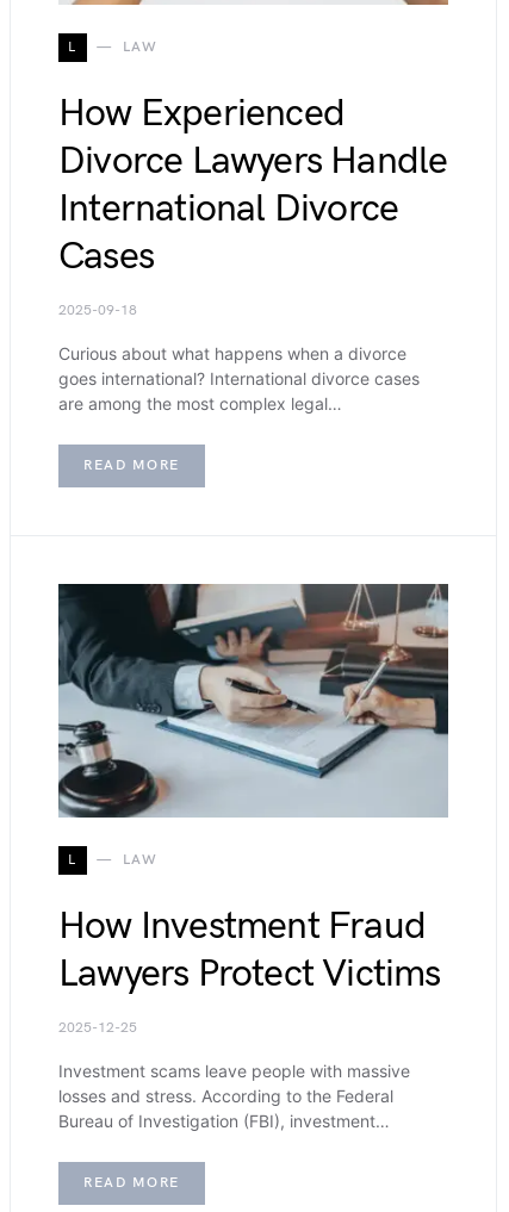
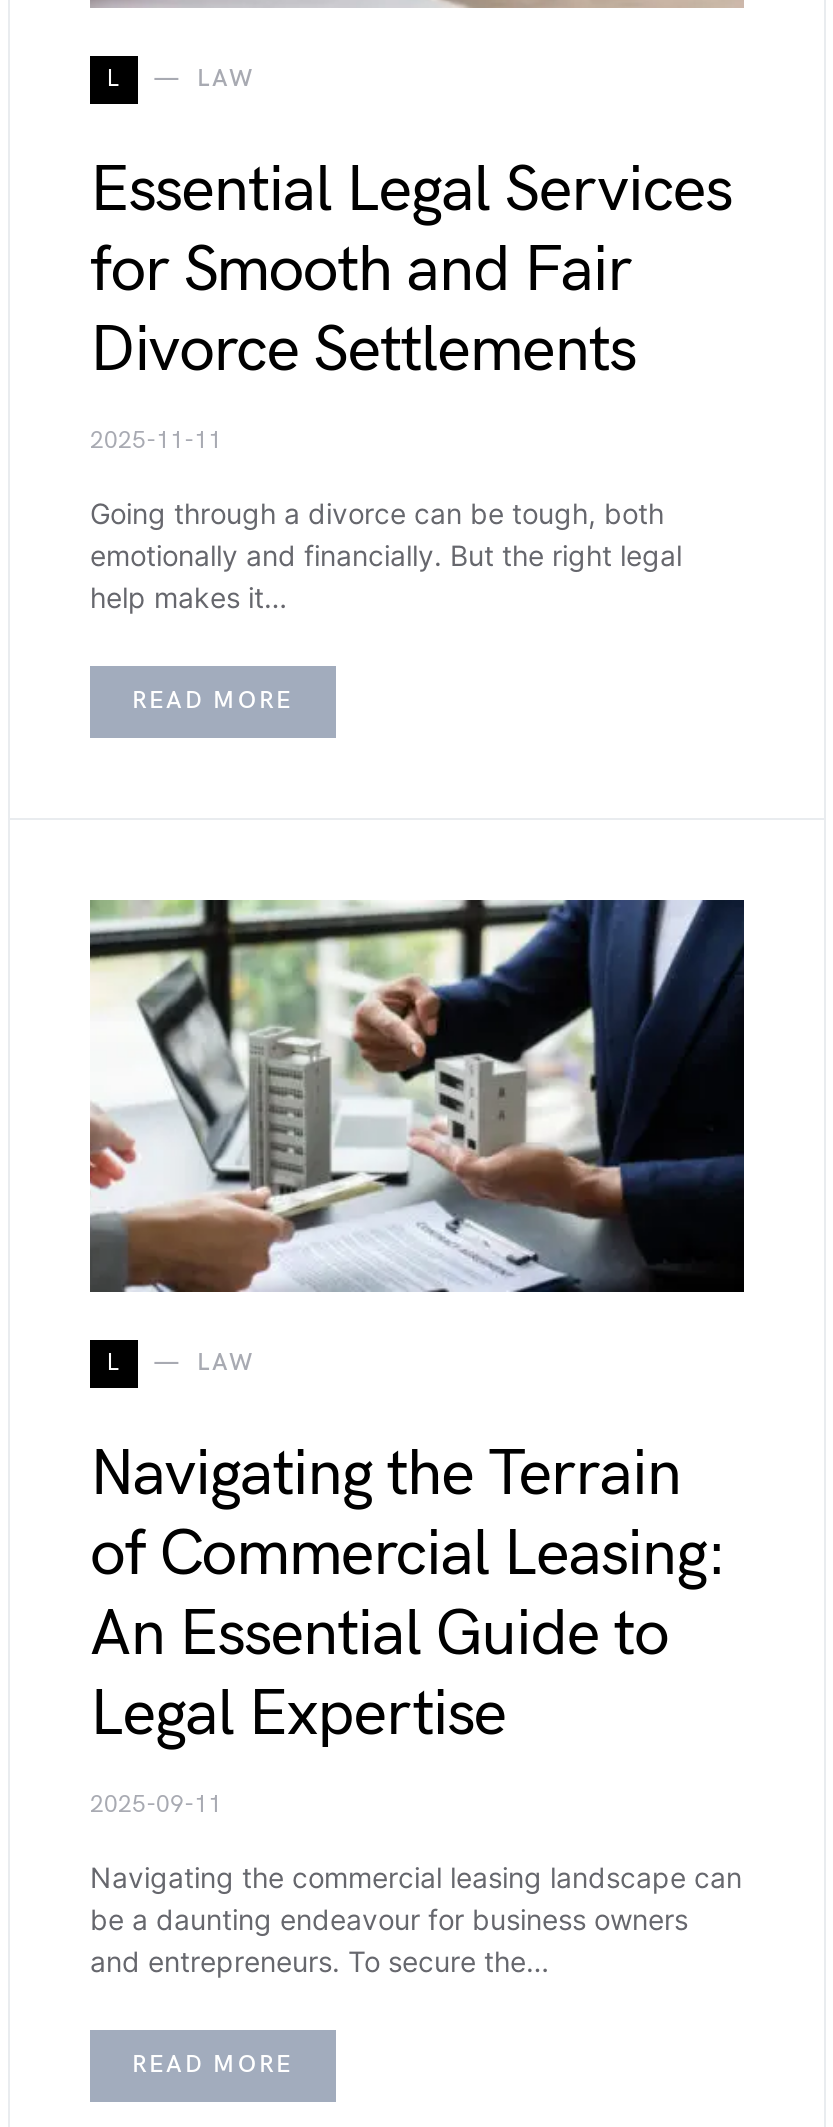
[58,91,447,280] How Experienced | Divorce Lawyers Handle | International Divorce | Cases -> [90,153,732,391] Essential Legal Services | for Smooth and Fair | Divorce Settlements
[58,302,137,320] 2025-09-18 -> [90,427,222,457] 2025-11-11
[58,344,420,414] Curious about what happens when a divorce | goes international? International divorce cases | are among the most complex legal… -> [90,497,682,615] Going through a divorce can be tough, both | emotionally and financially. But the right legal | help makes it…
moved [68,457,179,869] -> [106,687,293,1379]: READ MORE | L | LAW
[57,583,449,819] [image] -> [90,898,746,1294] [image]
[58,904,441,998] How Investment Fraud | Lawyers Protect Victims -> [90,1437,725,1755] Navigating the Terrain | of Commercial Leasing: | An Essential Guide to | Legal Expertise
[58,1019,137,1037] 2025-12-25 -> [90,1791,222,1821] 2025-09-11
[58,1061,410,1131] Investment scams leave people with massive | losses and stress. According to the Federal | Bureau of Investigation (FBI), investment… -> [90,1861,742,1979] Navigating the commercial leasing landscape can | be a daunting endeavour for business owners | and entrepreneurs. To secure the…

